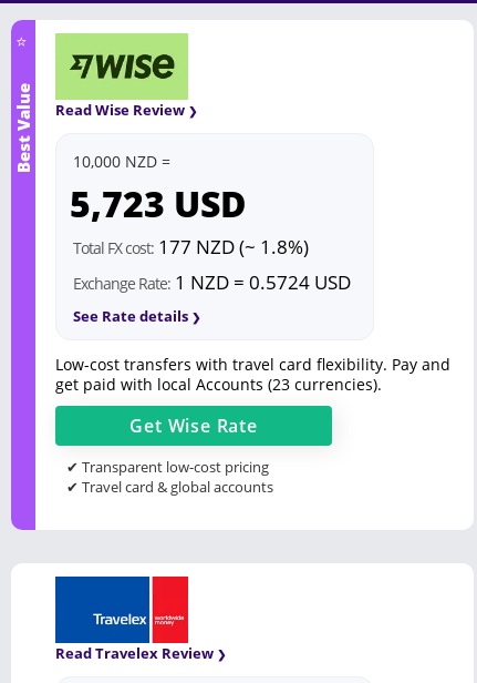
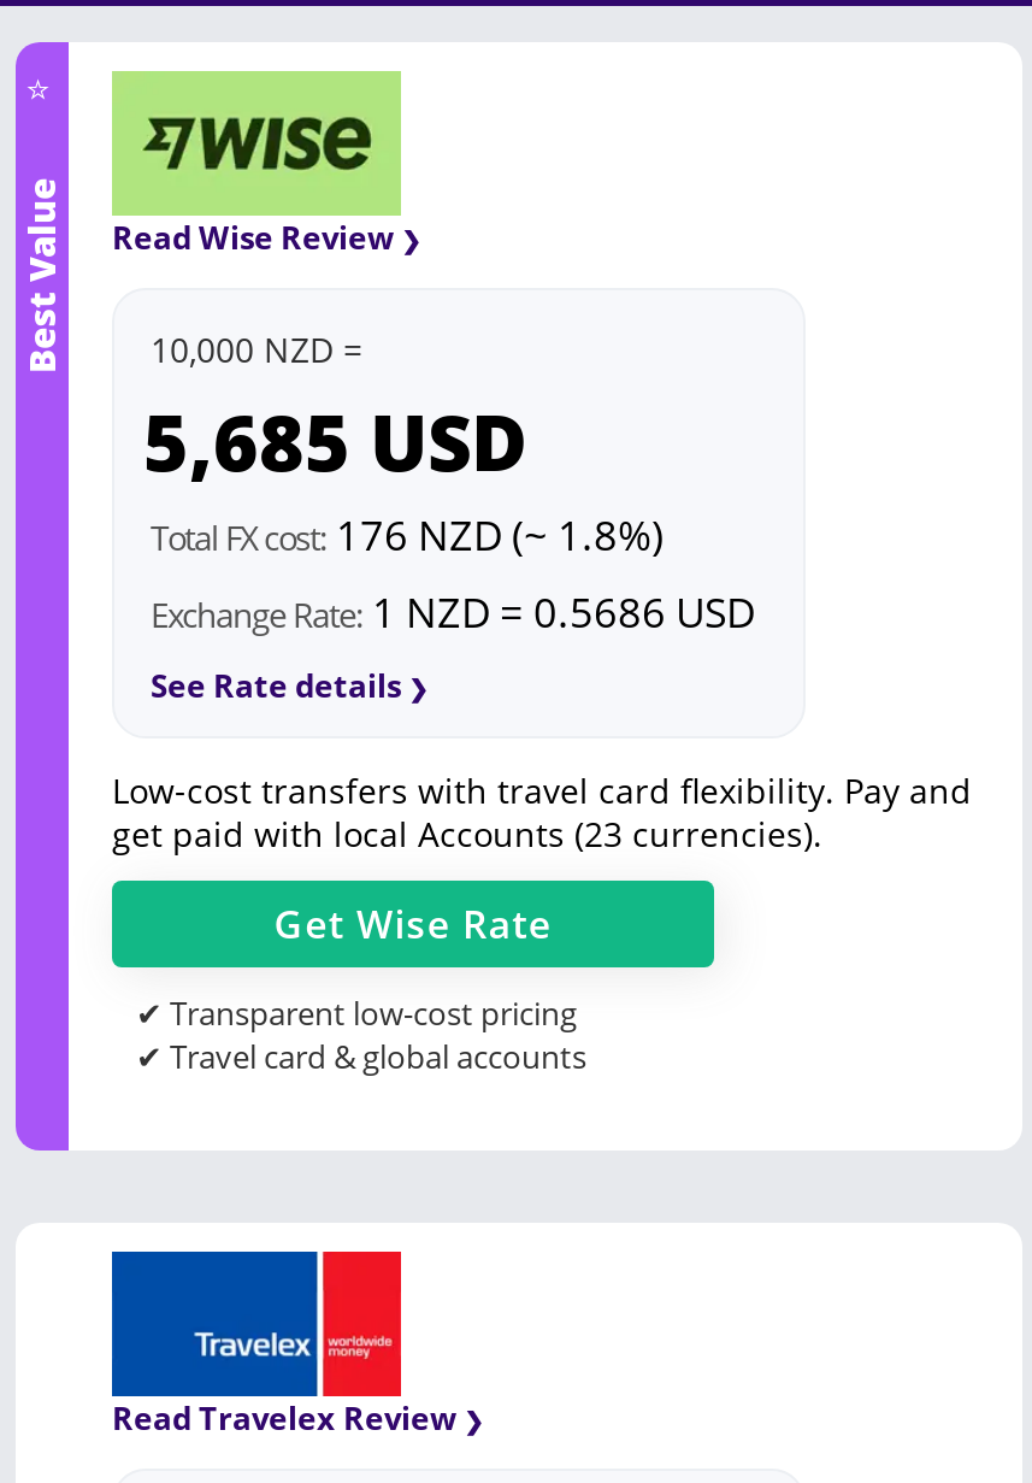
[70,180,246,227] 5,723 USD -> [143,389,526,493] 5,685 USD
[73,234,309,260] Total FX cost: 177 NZD (~ 1.8%) -> [151,508,664,563] Total FX cost: 176 NZD (~ 1.8%)
[73,270,351,295] Exchange Rate: 1 NZD = 0.5724 USD -> [151,585,755,640] Exchange Rate: 1 NZD = 0.5686 USD

